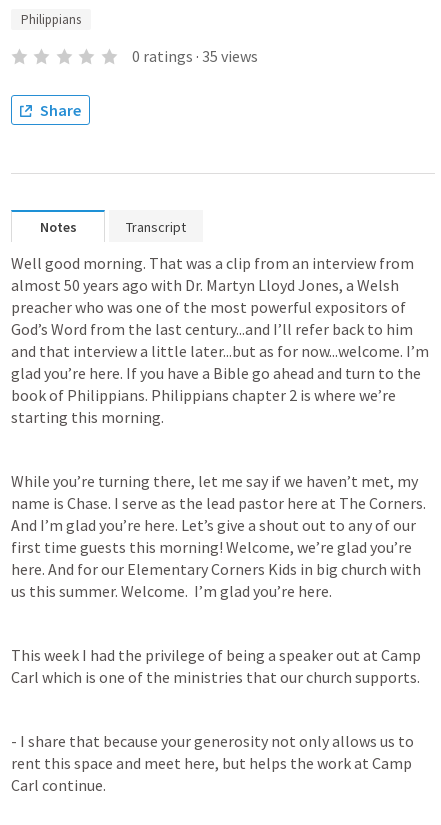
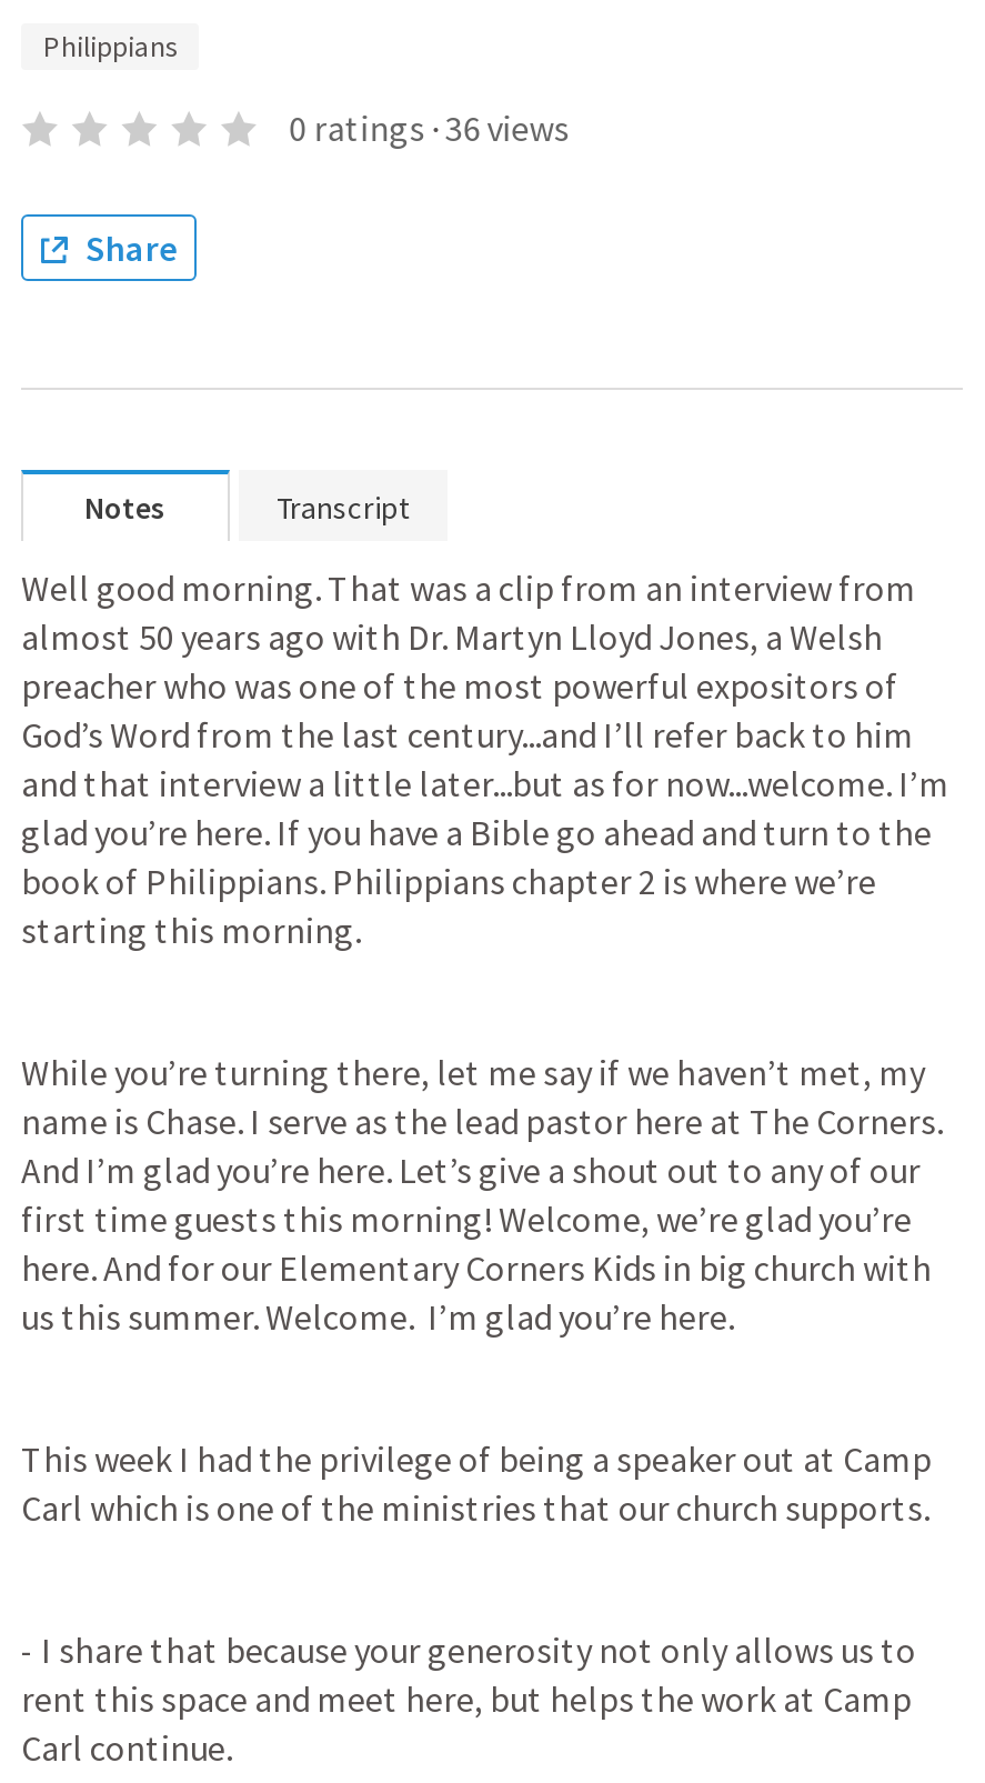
[132,46,258,66] 0 ratings · 35 views -> [289,106,569,150] 0 ratings · 36 views

